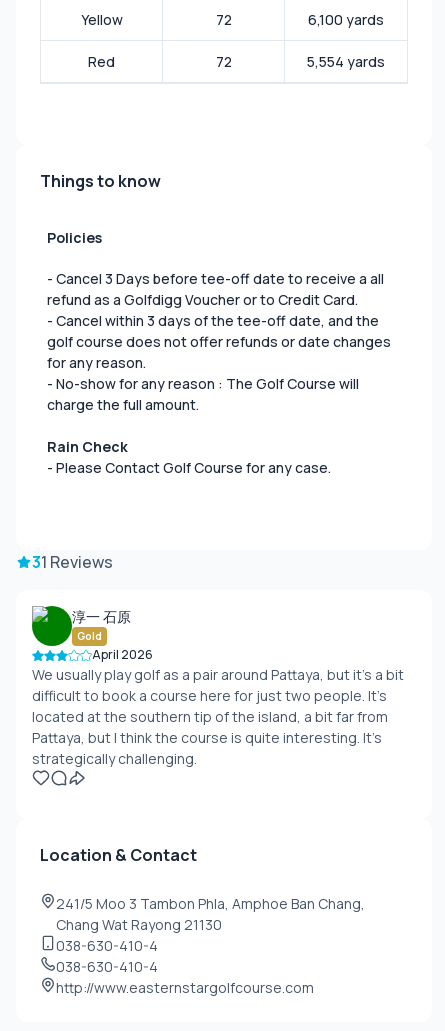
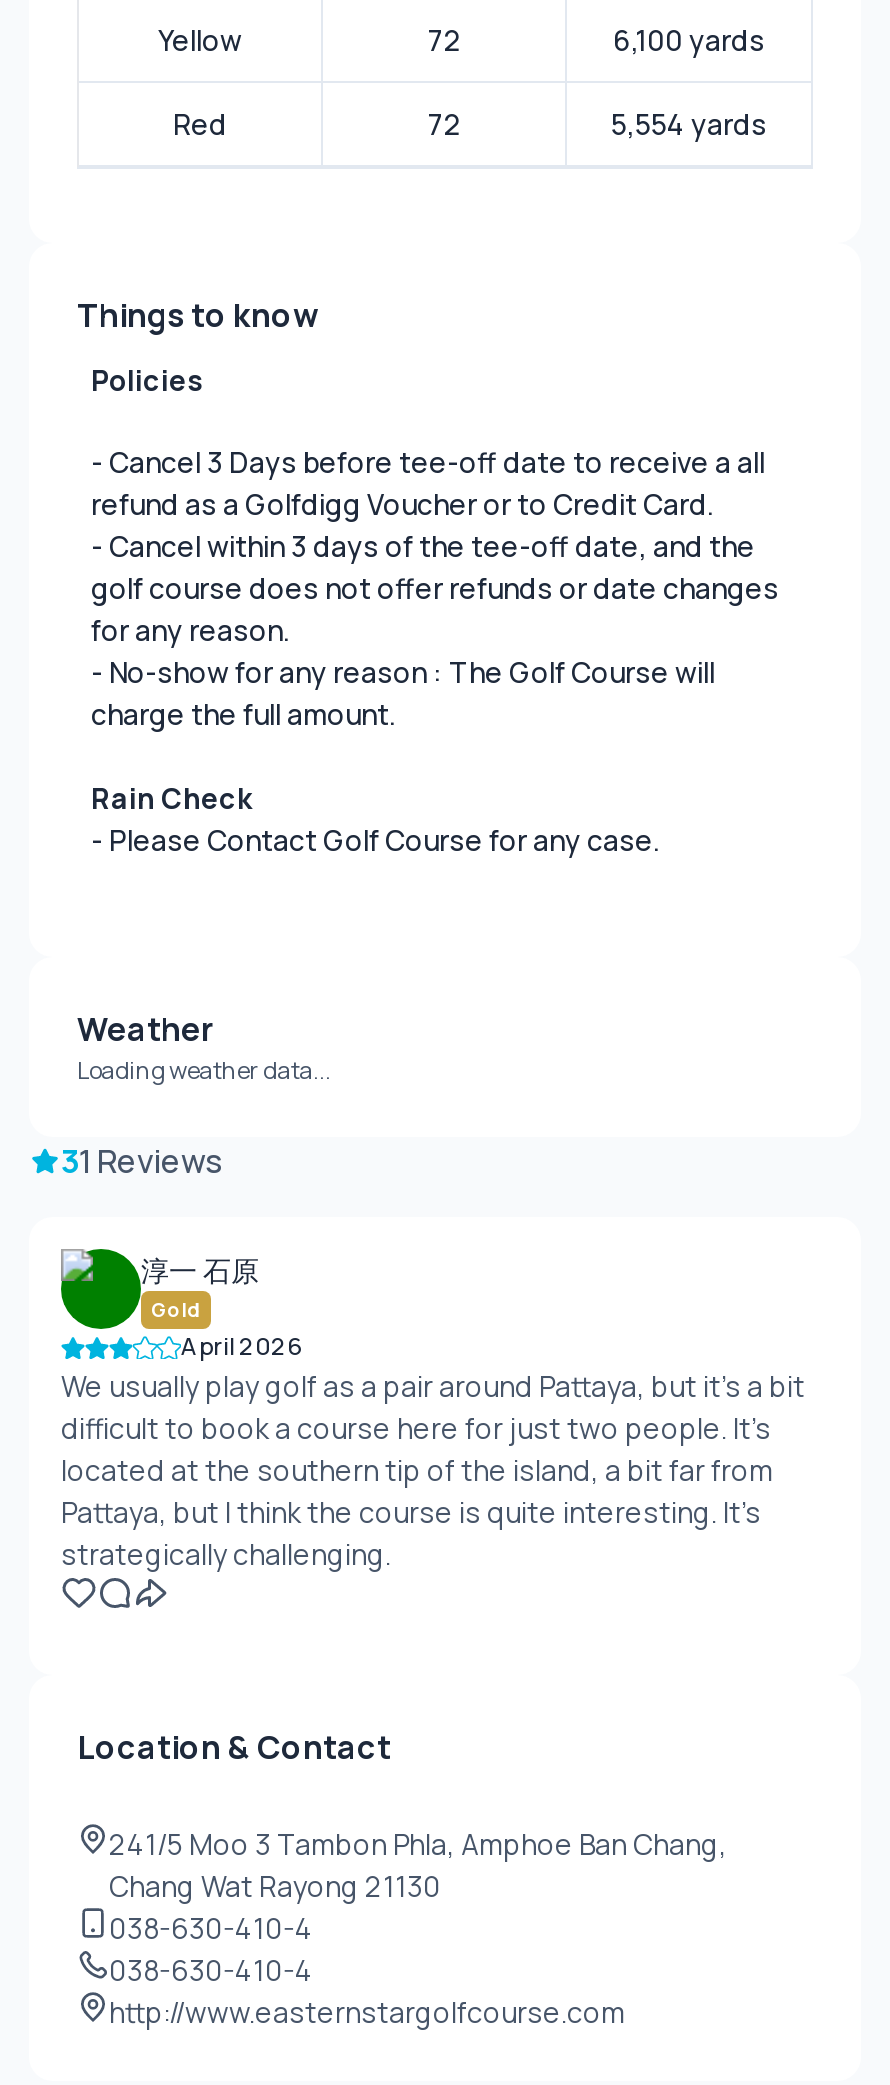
moved [40,170,161,192] -> [77,294,319,338]: Things to know
moved [47,228,391,477] -> [91,362,779,860]: Policies | - Cancel 3 Days before tee-off date to receive a all | refund as a Golfdigg Voucher or to Credit Card. | ... | Rain Check | - Please Contact Golf Course for any case.
none -> [77,1008,331,1088] Weather | Loading weather data...

